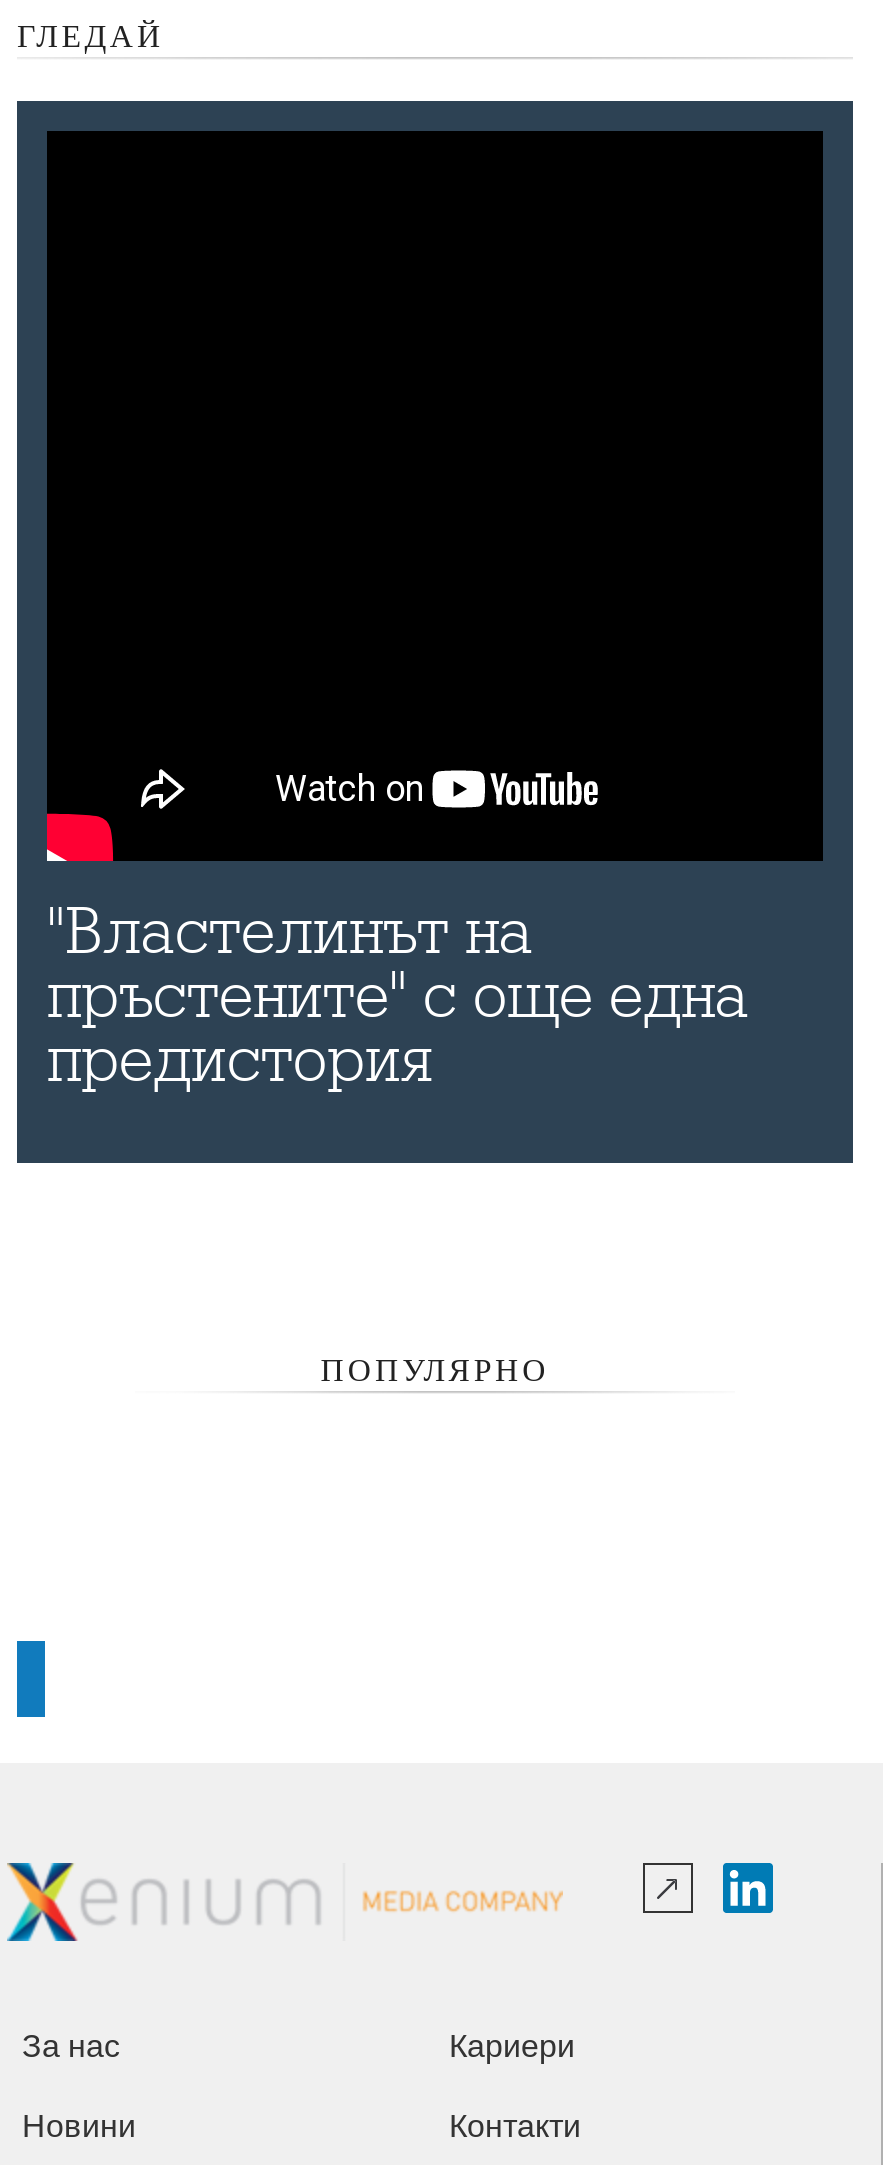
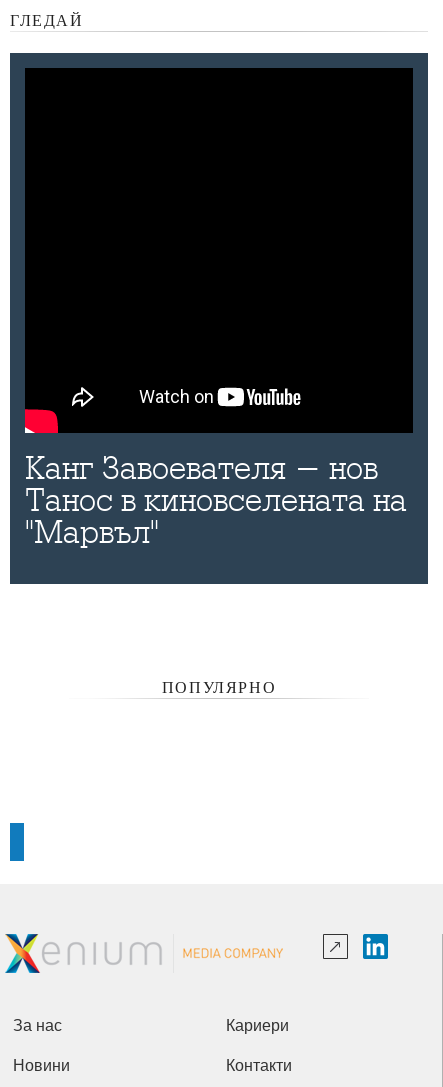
[47,895,749,1097] "Властелинът на | пръстените" с още една | предистория -> [25,450,407,551] Канг Завоевателя - нов | Танос в киновселената на | "Марвъл"

